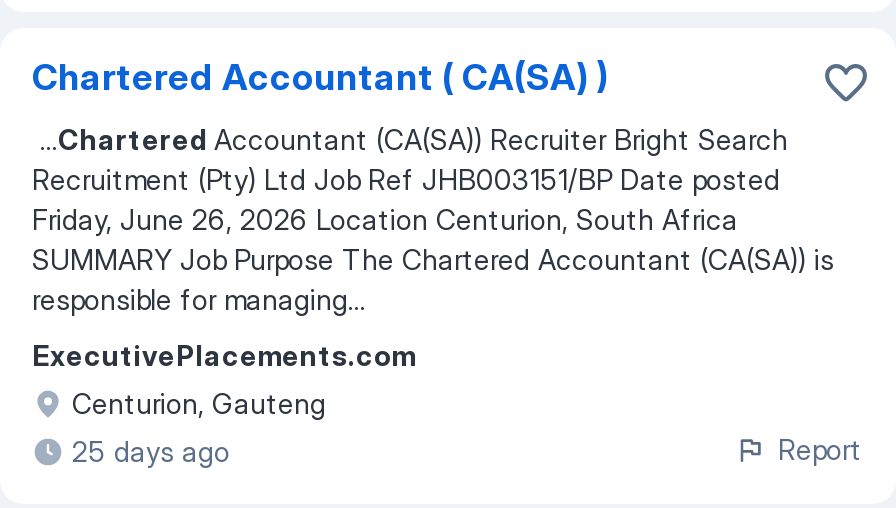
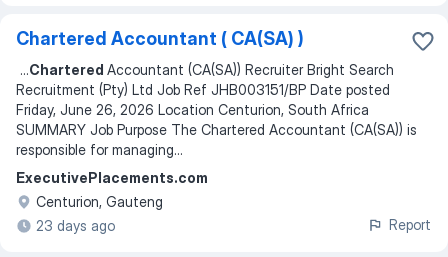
[72,434,230,468] 25 days ago -> [36,217,115,234] 23 days ago

